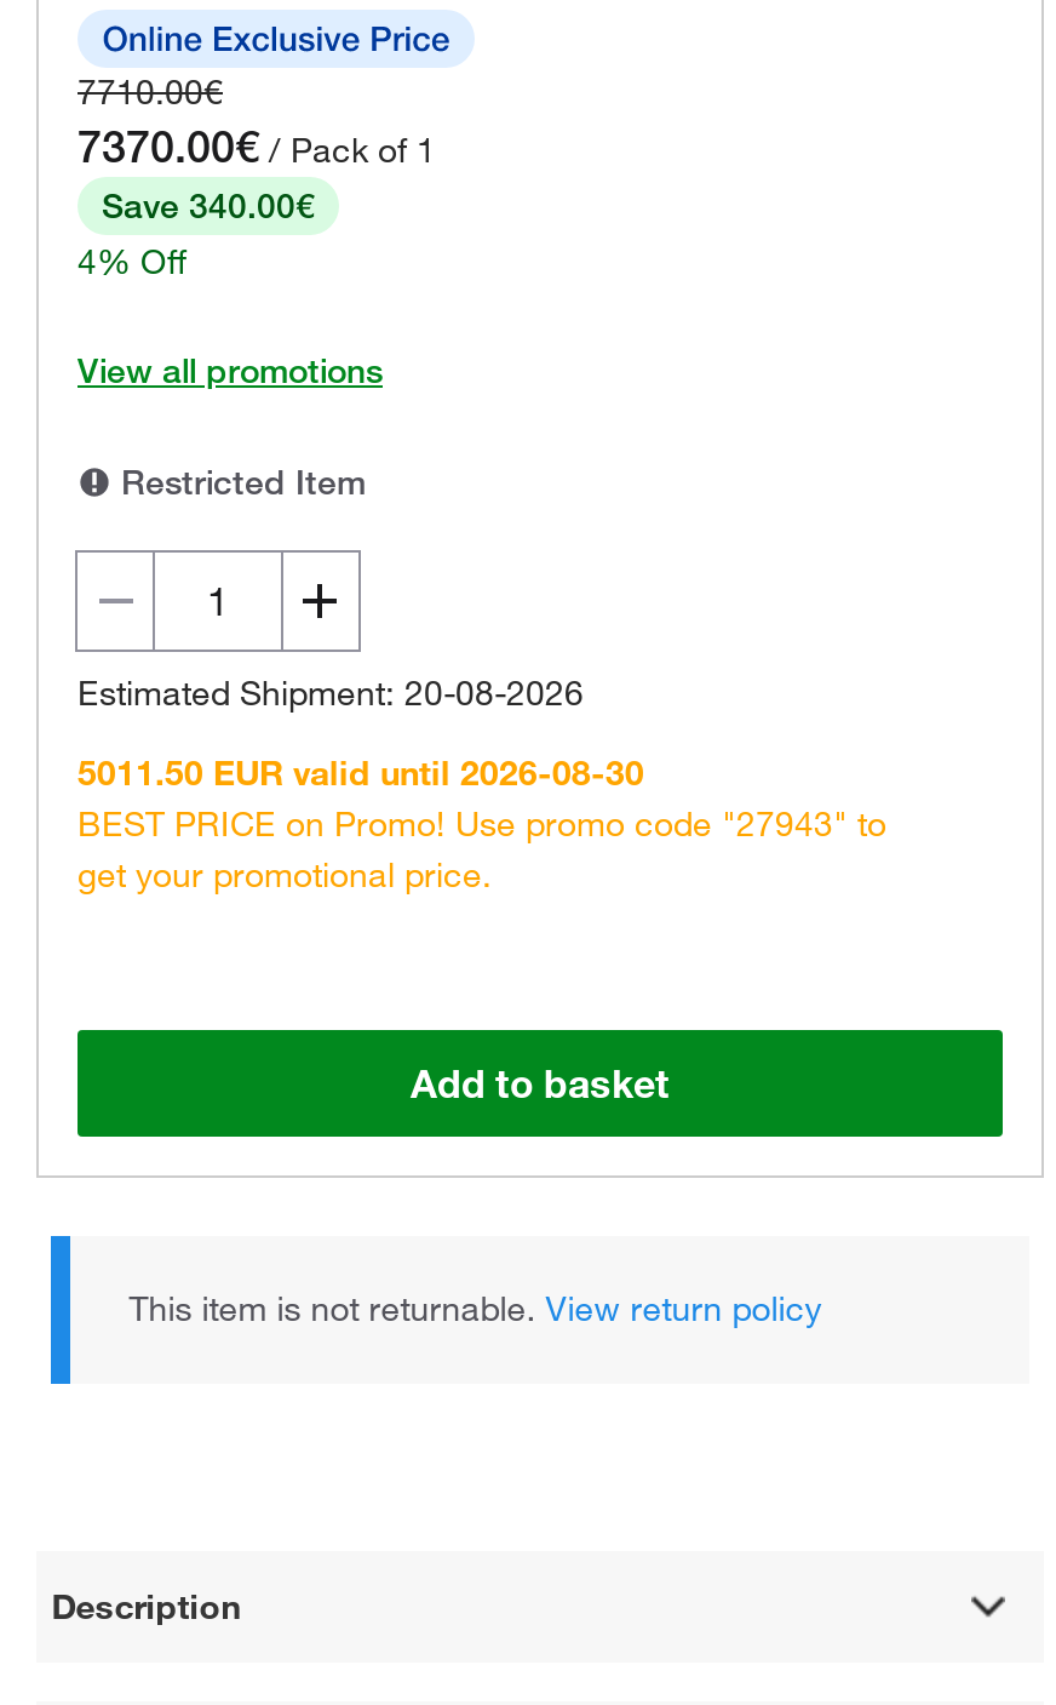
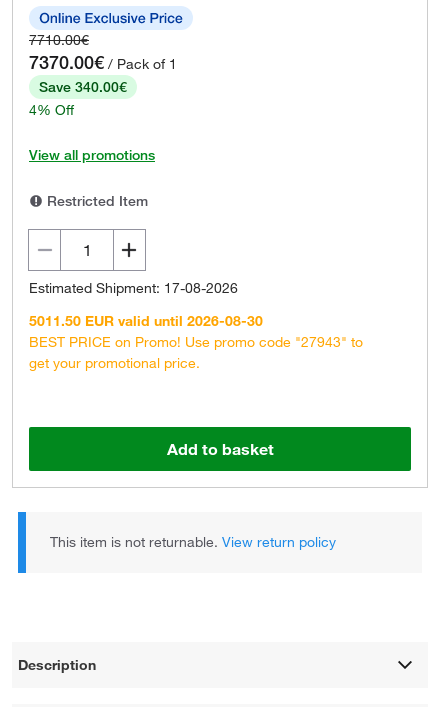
[78,671,584,715] Estimated Shipment: 20-08-2026 -> [29,279,238,297] Estimated Shipment: 17-08-2026

